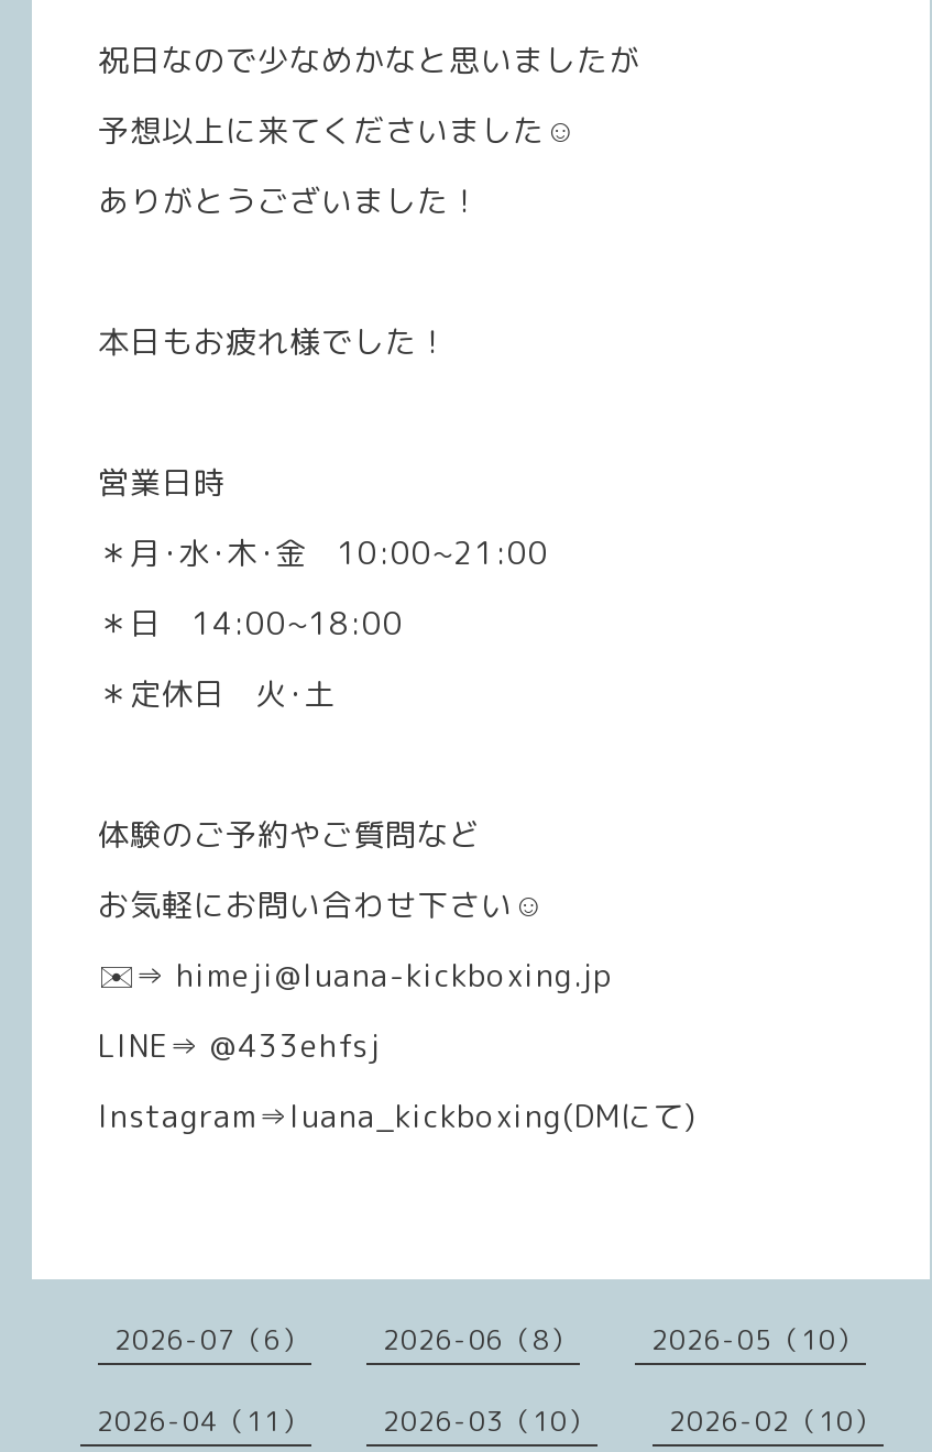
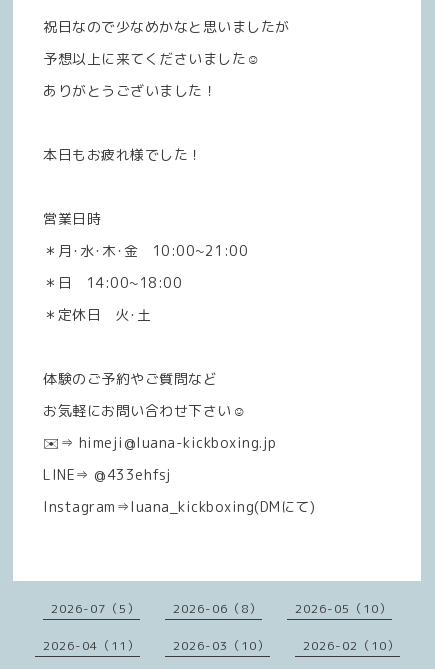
[114,1321,865,1358] 2026-07（6） 2026-06（8） 2026-05（10） -> [50,600,391,617] 2026-07（5） 2026-06（8） 2026-05（10）

